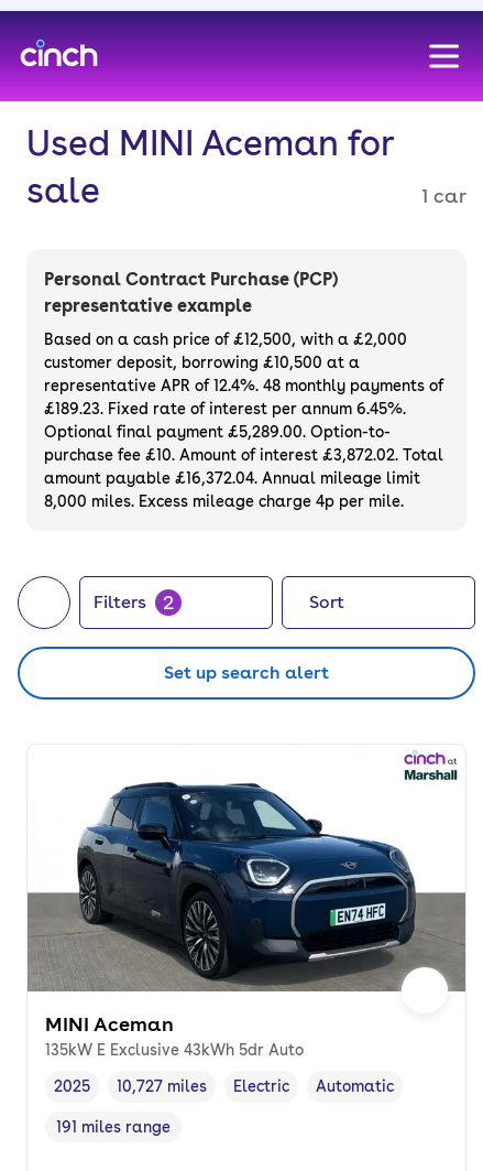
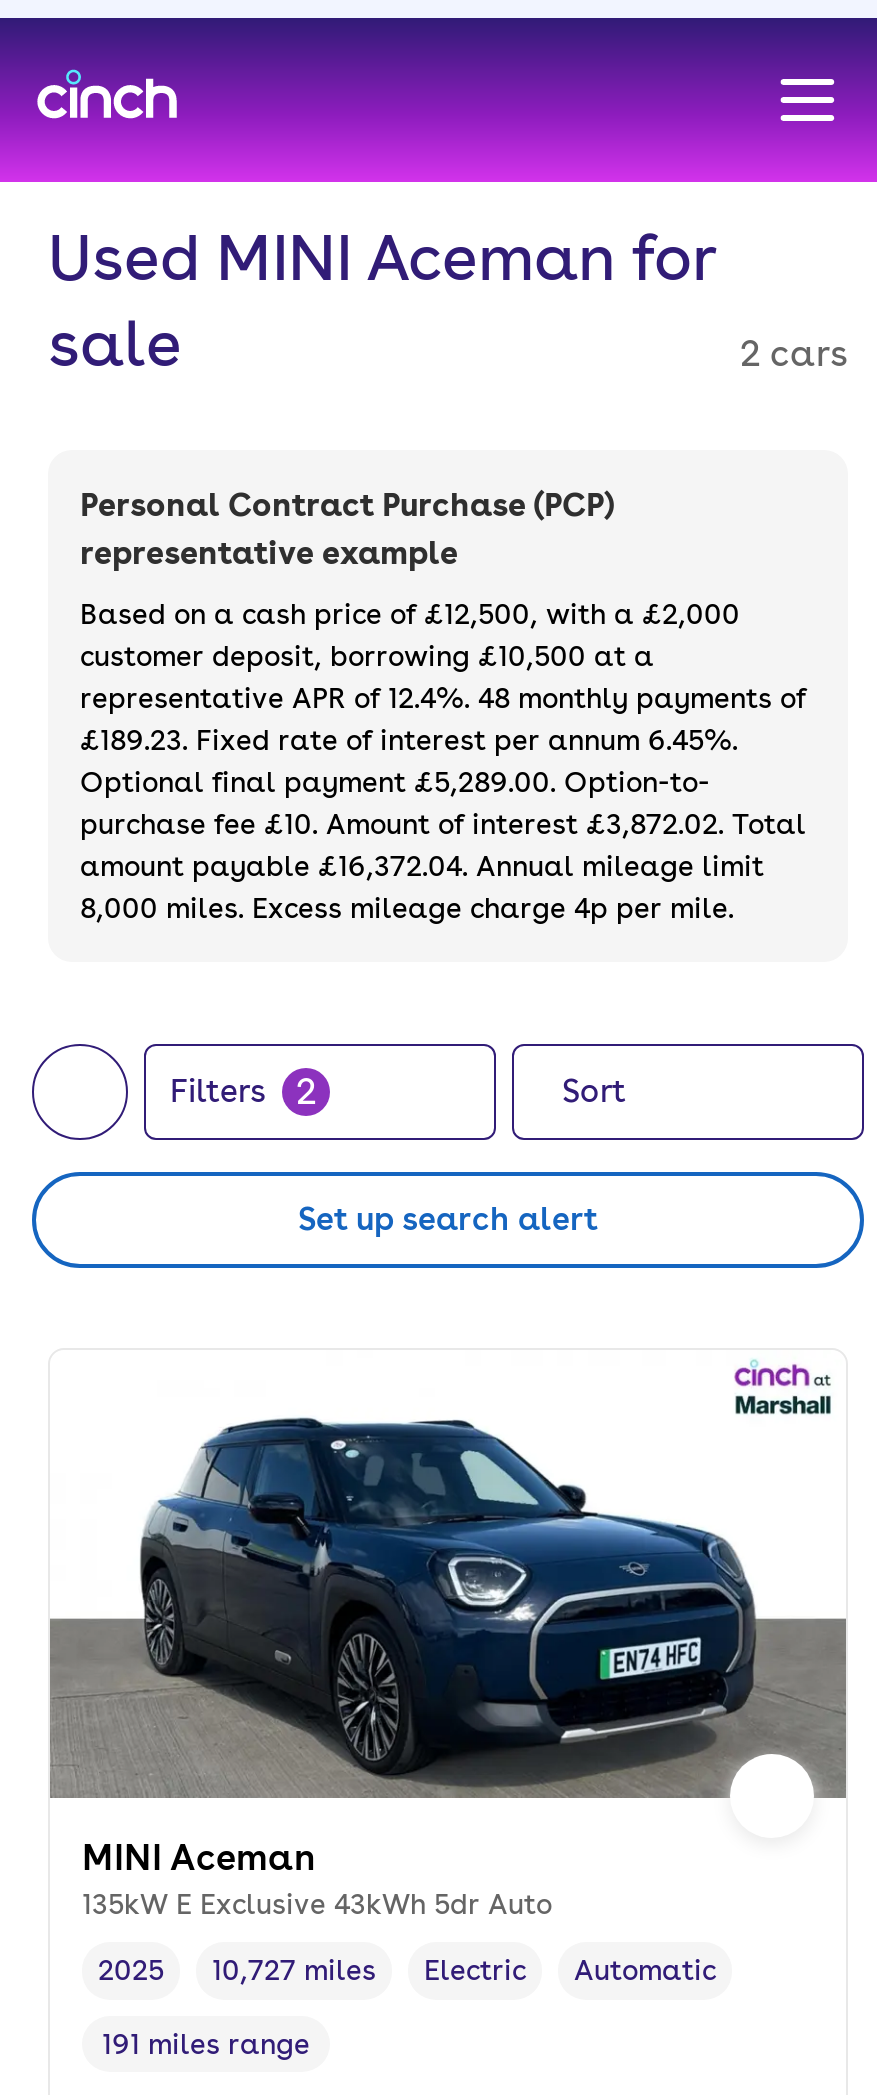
[421,184,466,207] 1 car -> [740,332,848,374] 2 cars

